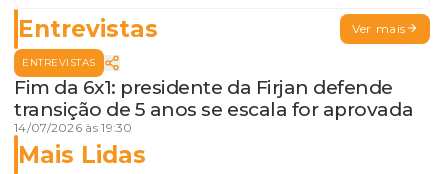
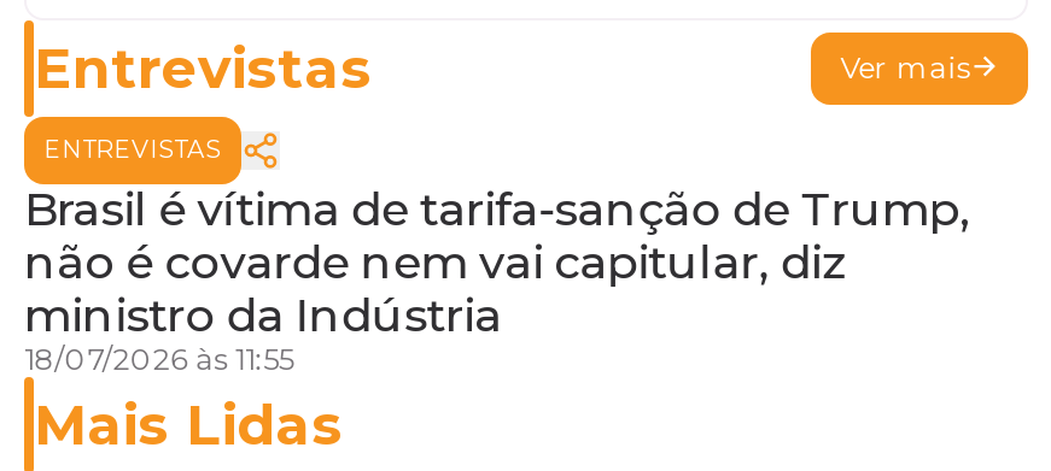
[14,76,413,135] Fim da 6x1: presidente da Firjan defende | transição de 5 anos se escala for aprovada | 14/07/2026 às 19:30 -> [24,183,970,378] Brasil é vítima de tarifa-sanção de Trump, | não é covarde nem vai capitular, diz | ministro da Indústria | 18/07/2026 às 11:55

